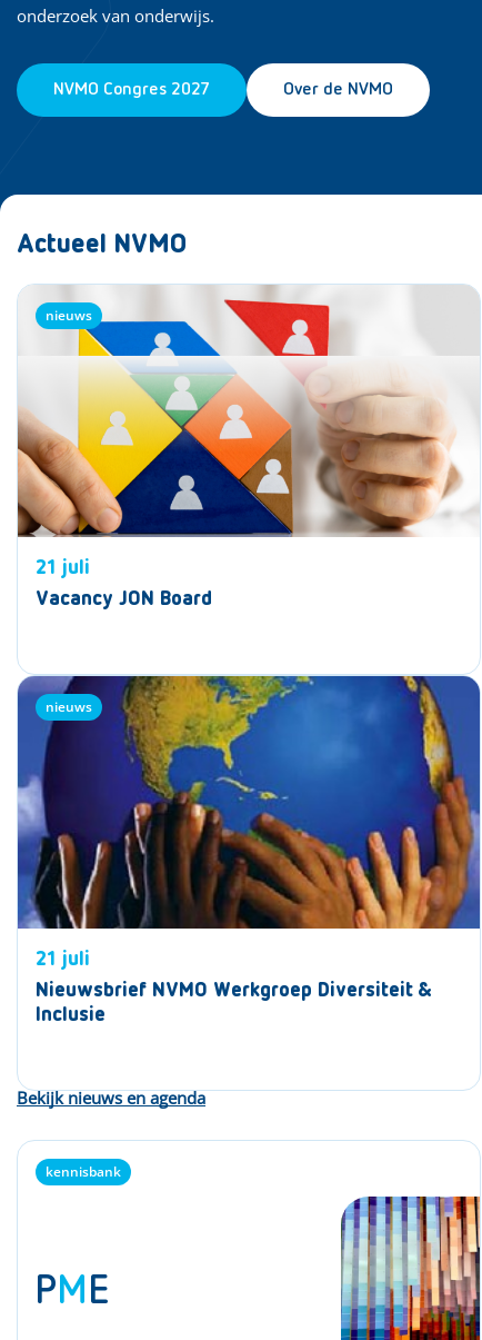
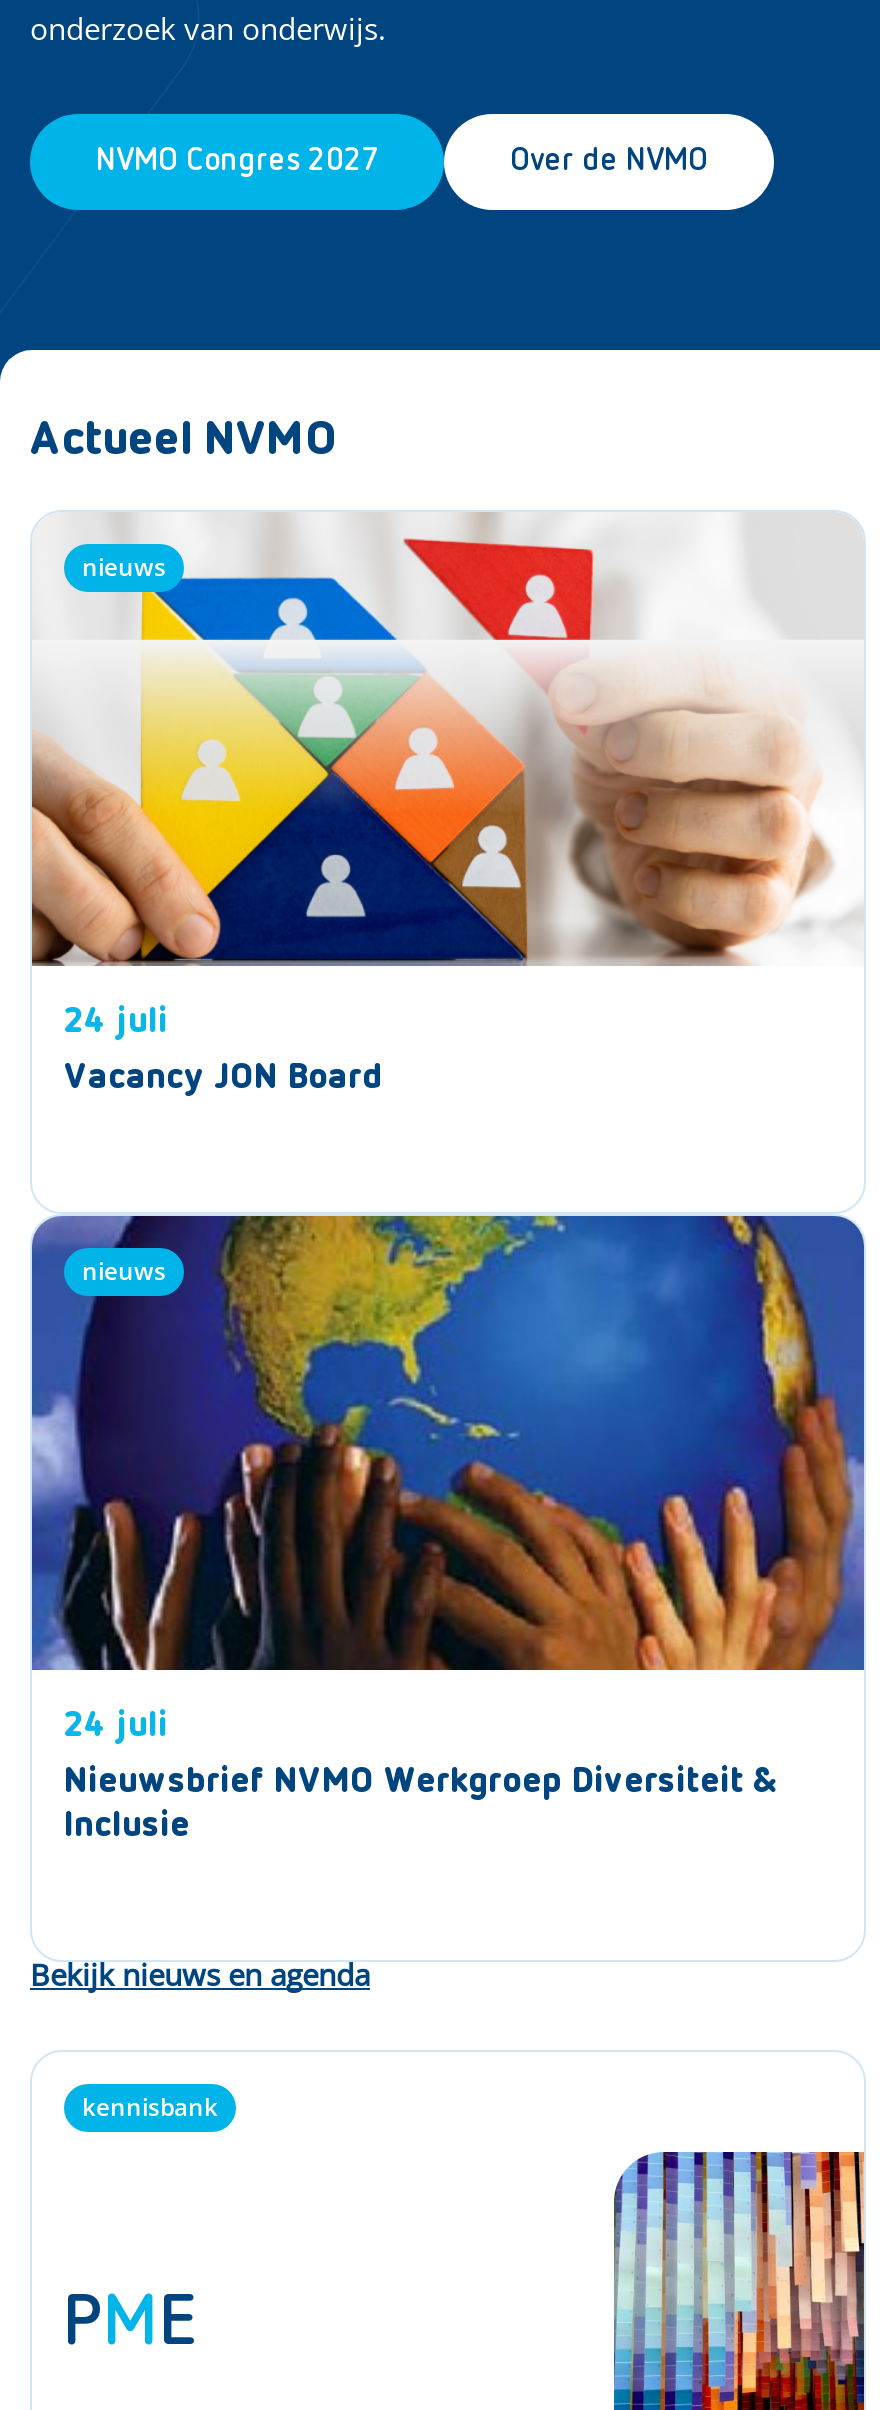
[36,558,90,578] 21 juli -> [64,1004,168,1040] 24 juli
[36,950,90,970] 21 juli -> [64,1708,168,1744] 24 juli

